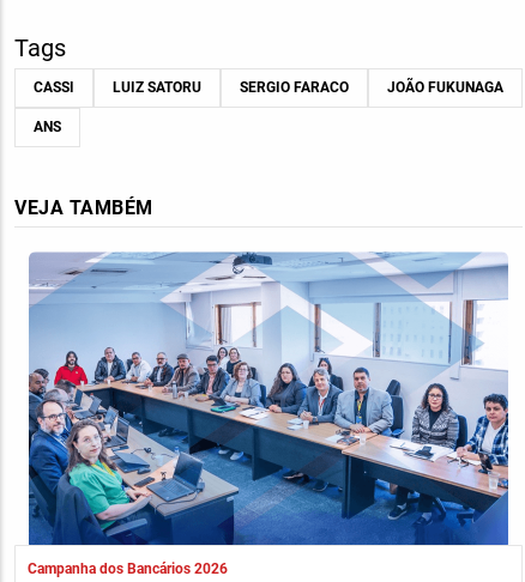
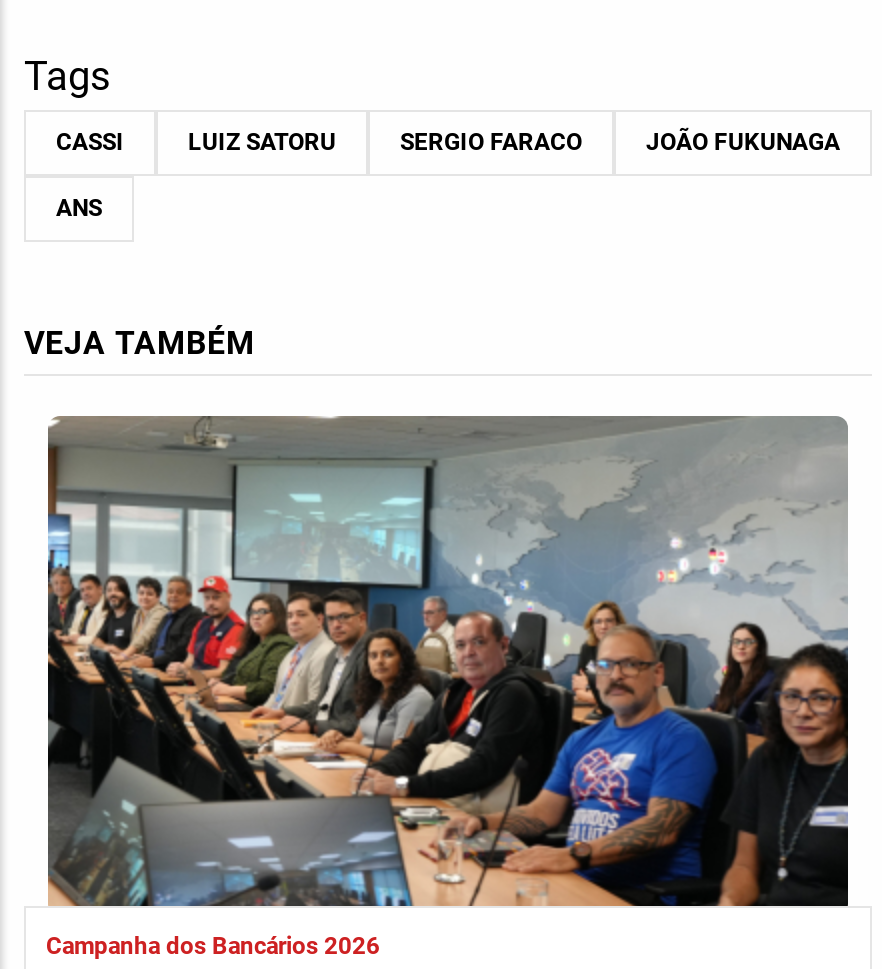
[28,251,509,546] [image] -> [46,415,850,909] [image]

